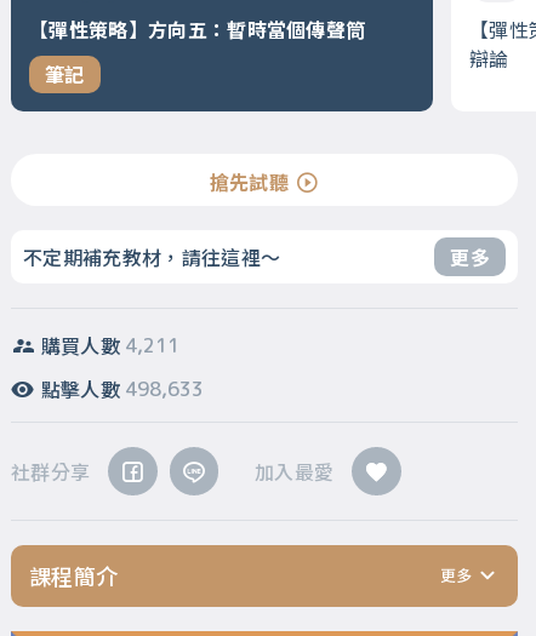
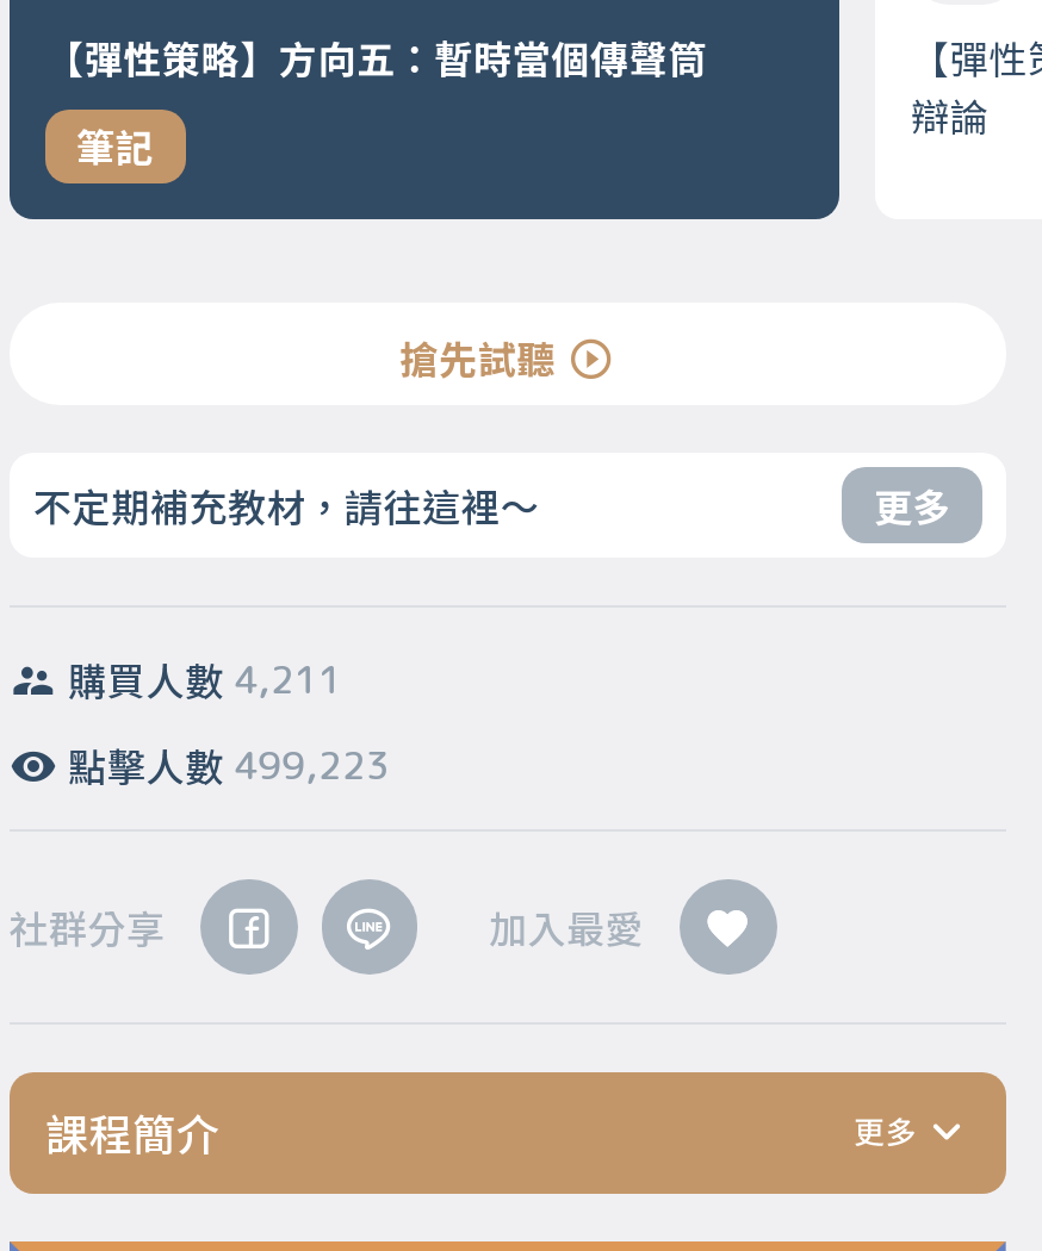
[41,375,204,404] 點擊人數 498,633 -> [68,737,389,794] 點擊人數 499,223

